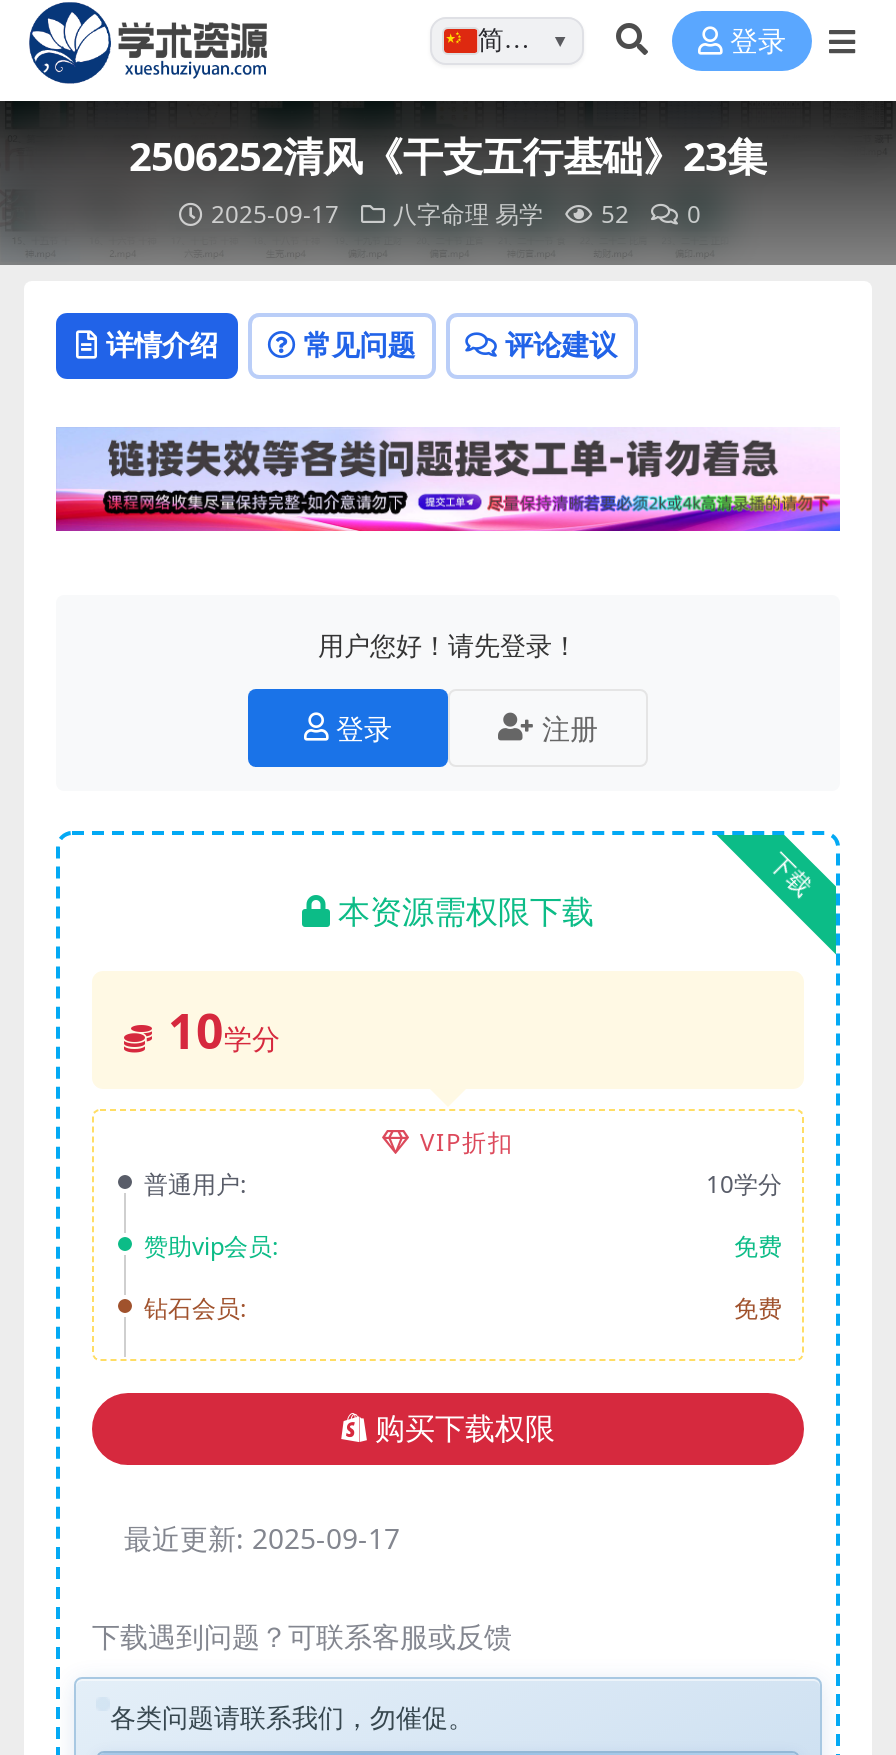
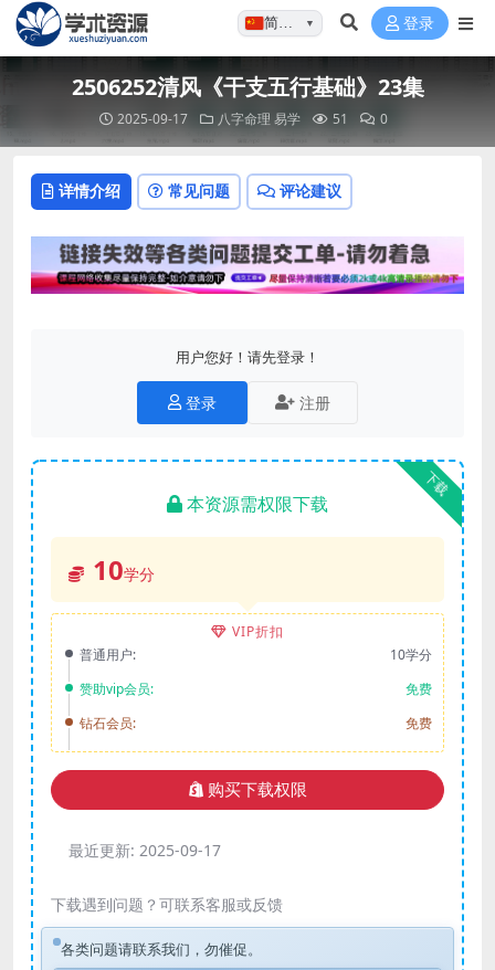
[211,197,701,231] 2025-09-17 八字命理 易学 52 0 -> [117,109,387,128] 2025-09-17 八字命理 易学 51 0

